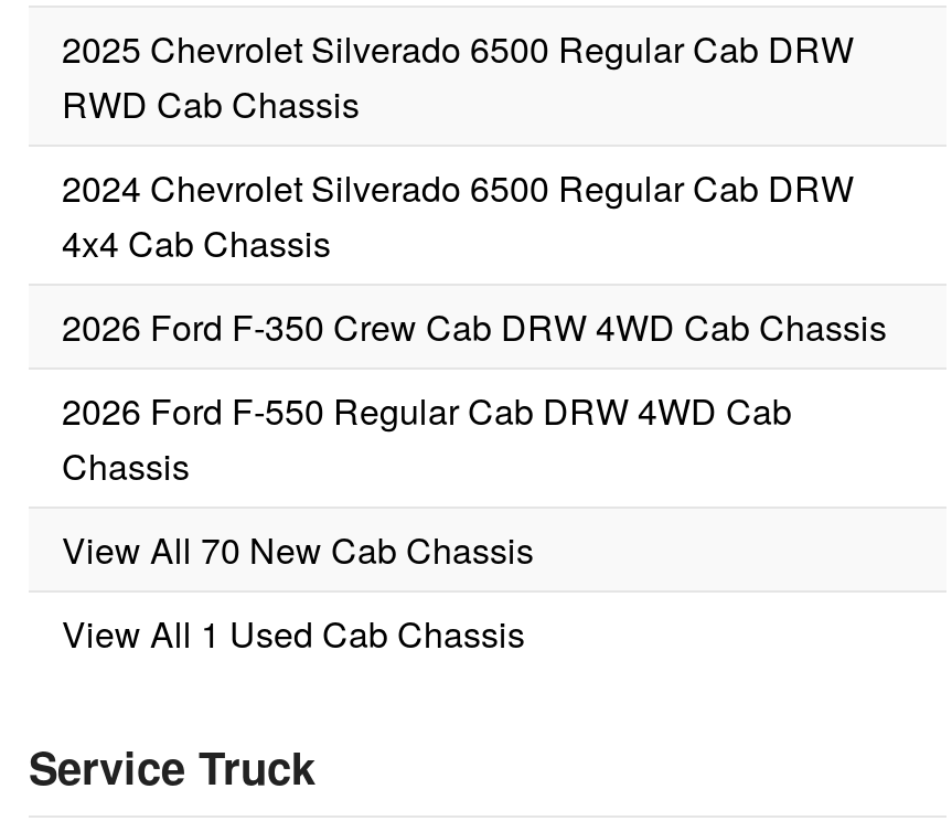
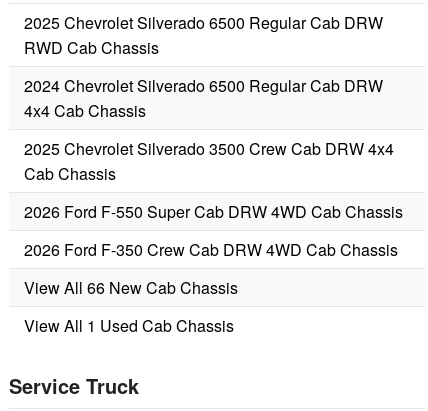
none -> [24,137,403,223] 2025 Chevrolet Silverado 3500 Crew Cab DRW 4x4 | Cab Chassis | 2026 Ford F-550 Super Cab DRW 4WD Cab Chassis
moved [62,301,887,351] -> [24,238,398,261]: 2026 Ford F-350 Crew Cab DRW 4WD Cab Chassis
[62,384,792,574] 2026 Ford F-550 Regular Cab DRW 4WD Cab | Chassis | View All 70 New Cab Chassis -> [24,276,238,299] View All 66 New Cab Chassis

